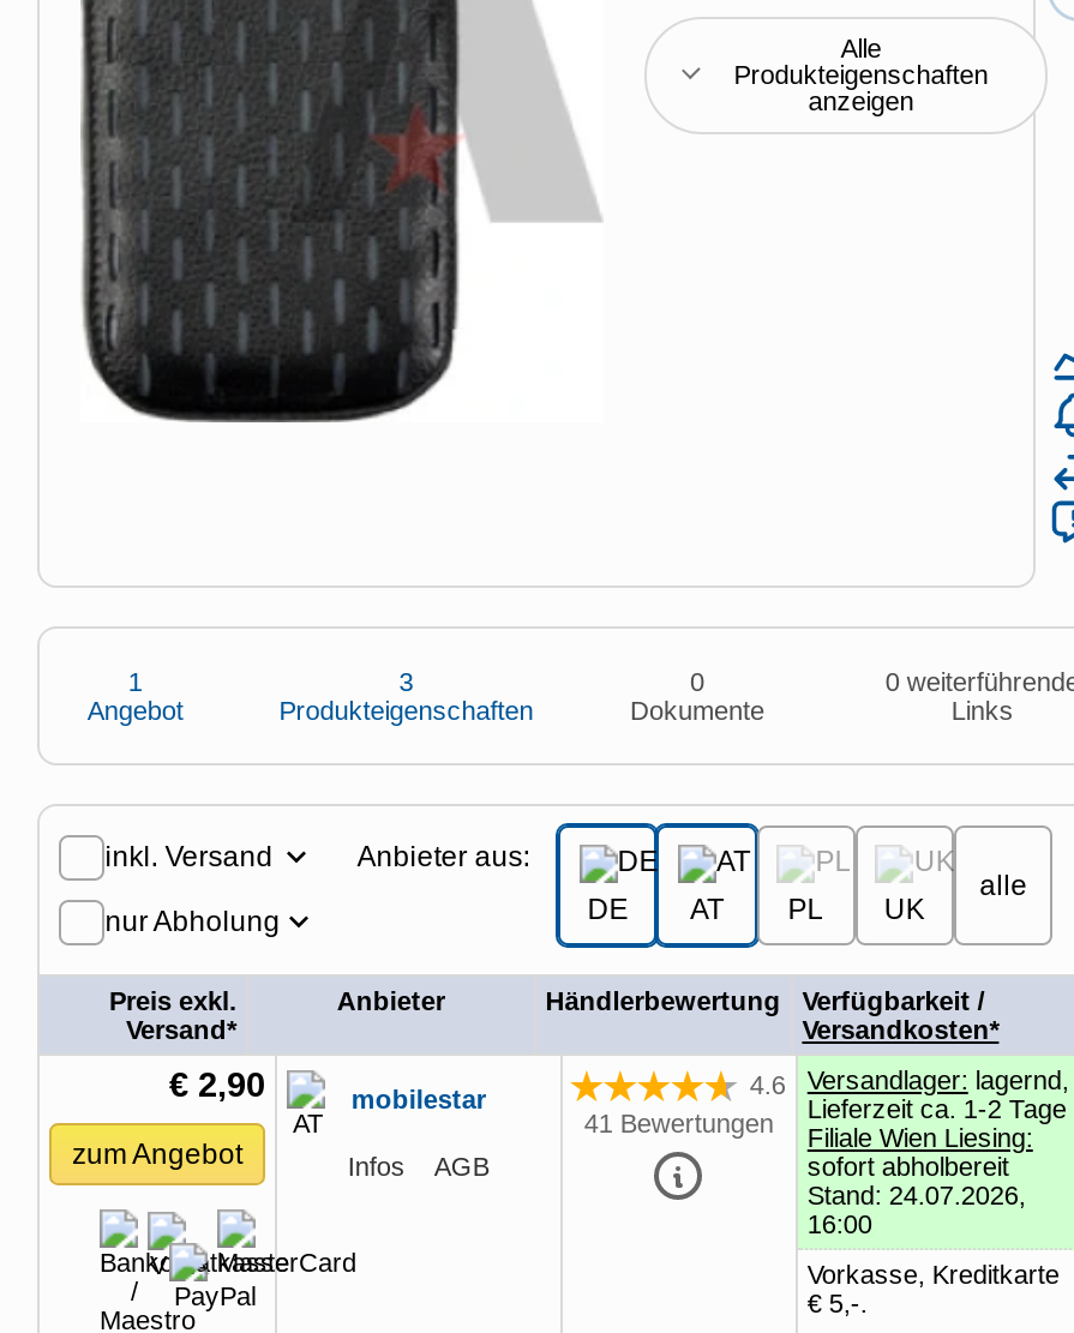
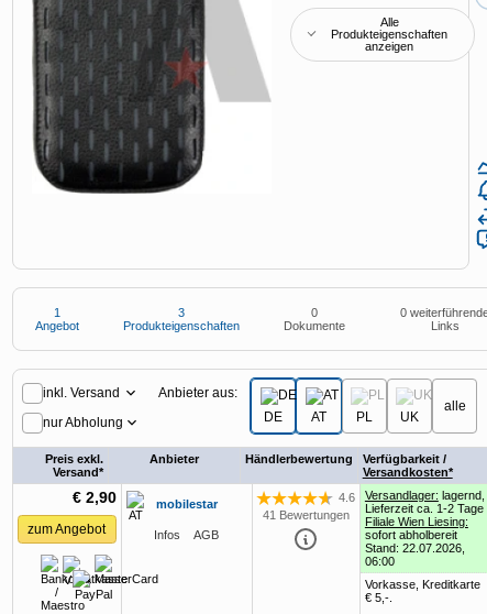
[807,1180,1026,1209] Stand: 24.07.2026, -> [365,541,465,554] Stand: 22.07.2026,
[807,1209,872,1237] 16:00 -> [365,554,395,567] 06:00

